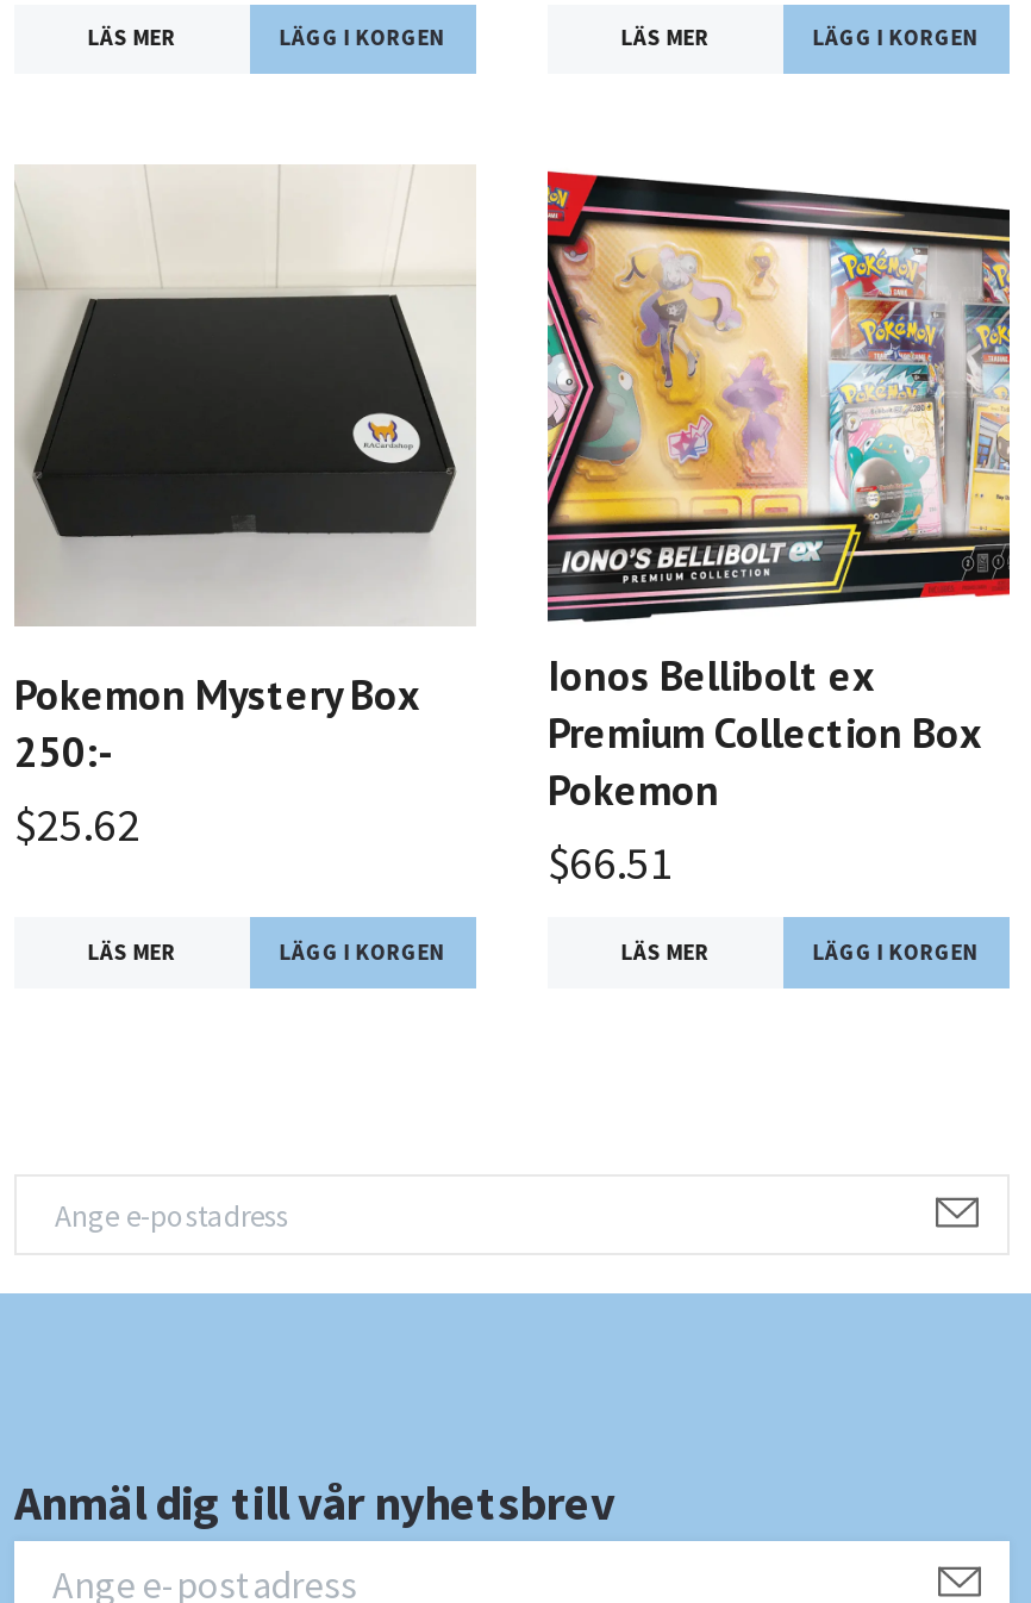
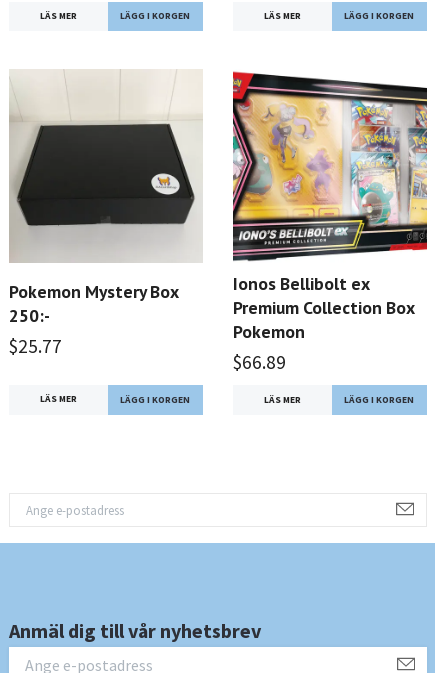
[14,796,140,853] $25.62 -> [9,334,62,358] $25.77
[548,834,674,892] $66.51 -> [233,350,286,374] $66.89

